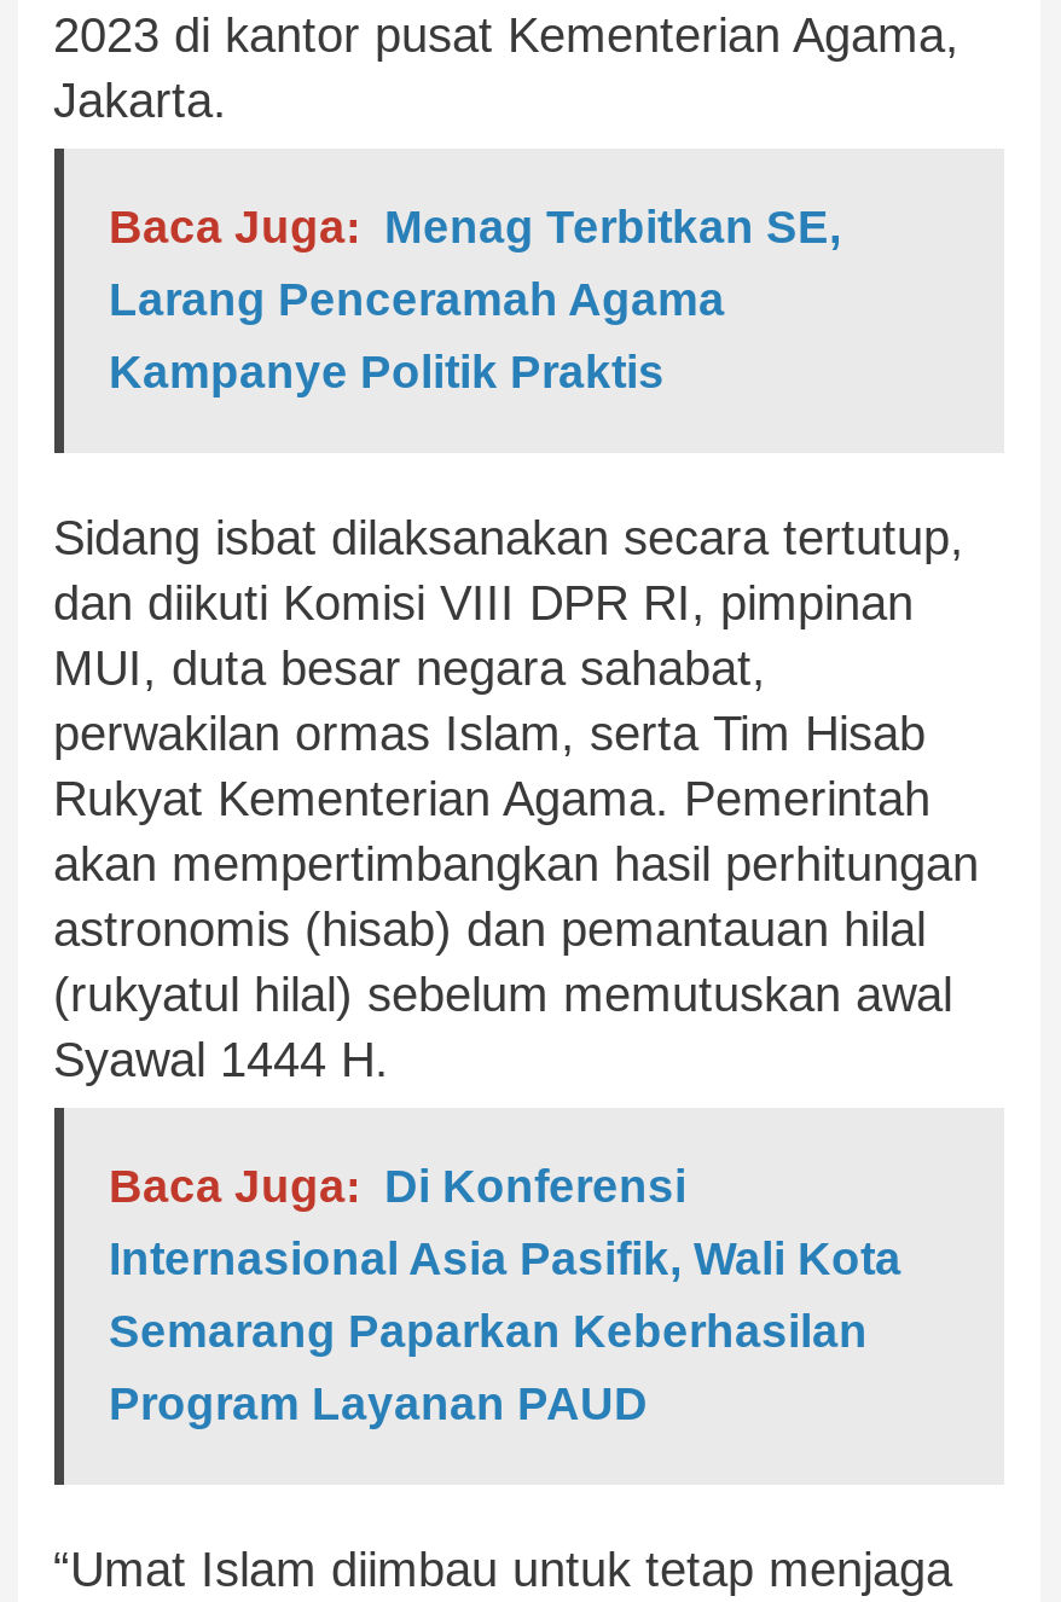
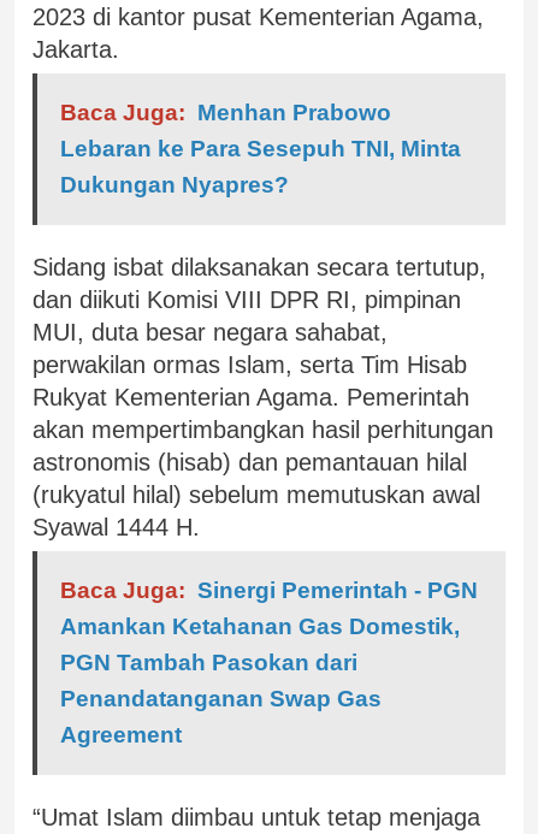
[109,201,841,397] Baca Juga: Menag Terbitkan SE, | Larang Penceramah Agama | Kampanye Politik Praktis -> [60,100,460,198] Baca Juga: Menhan Prabowo | Lebaran ke Para Sesepuh TNI, Minta | Dukungan Nyapres?
[109,1160,901,1429] Baca Juga: Di Konferensi | Internasional Asia Pasifik, Wali Kota | Semarang Paparkan Keberhasilan | Program Layanan PAUD -> [60,578,477,748] Baca Juga: Sinergi Pemerintah - PGN | Amankan Ketahanan Gas Domestik, | PGN Tambah Pasokan dari | Penandatanganan Swap Gas | Agreement

